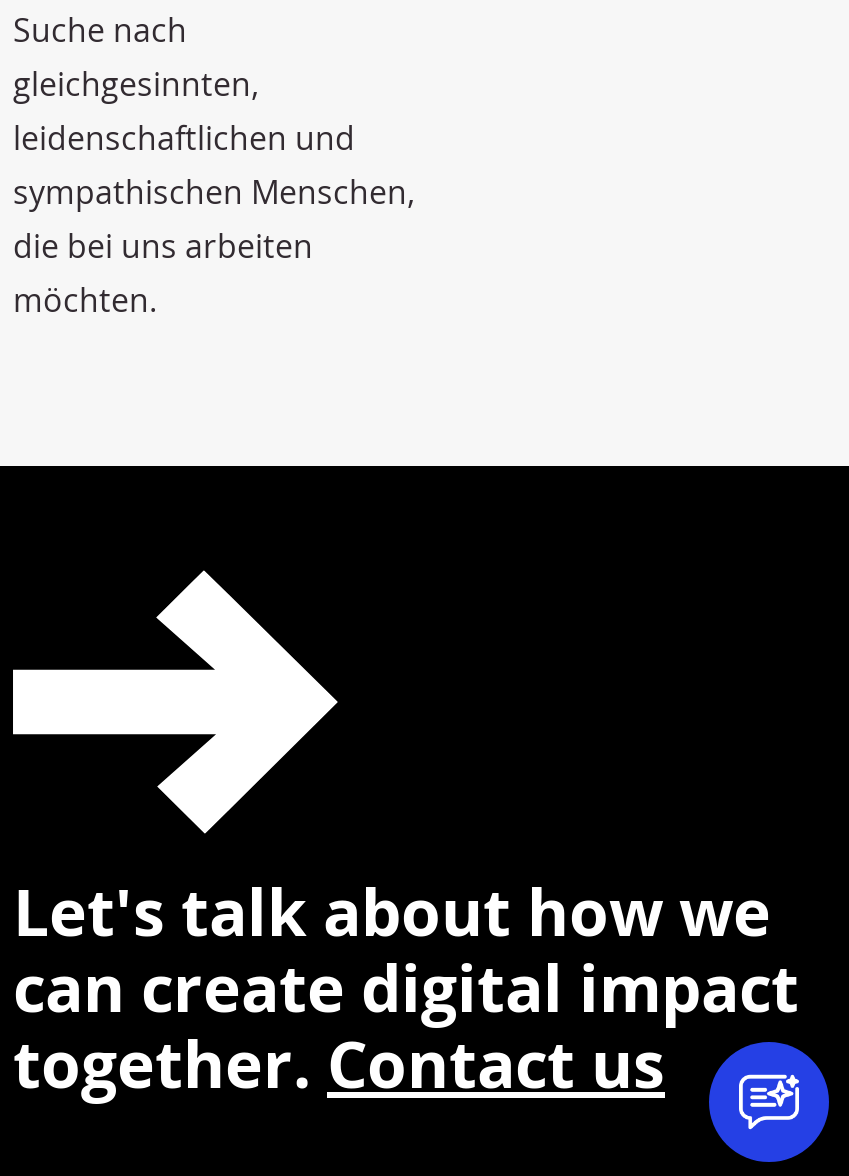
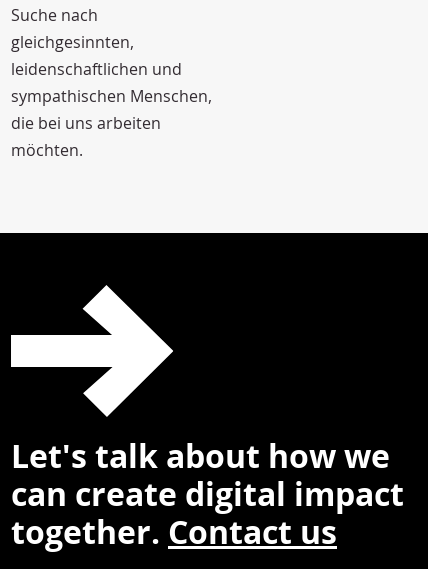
[707,1040,831,1164] [image] -> none

